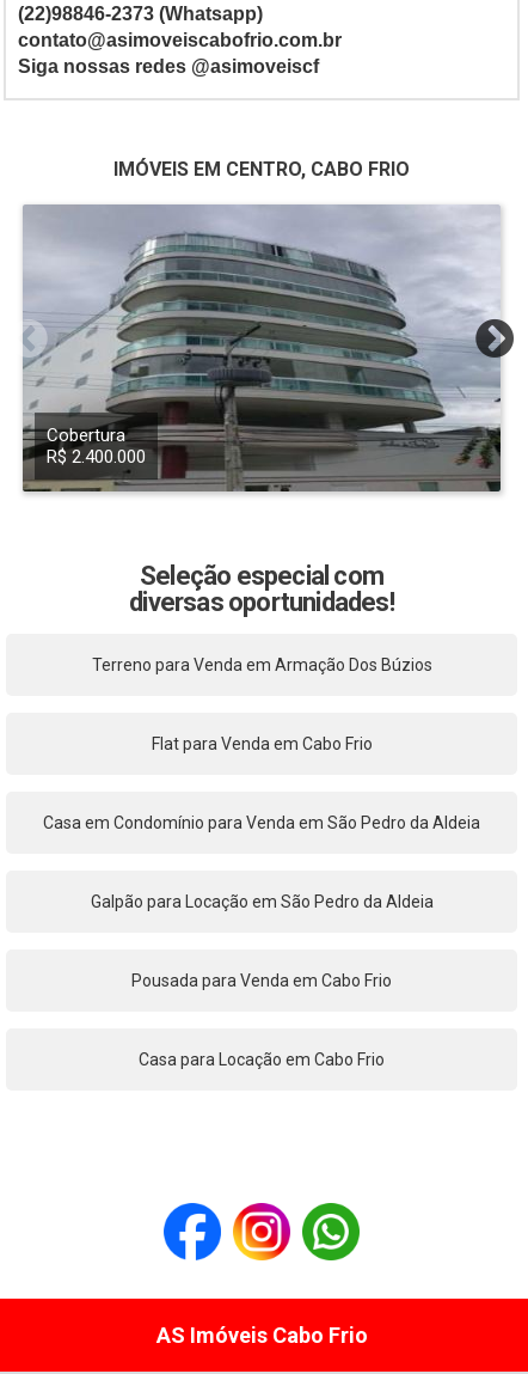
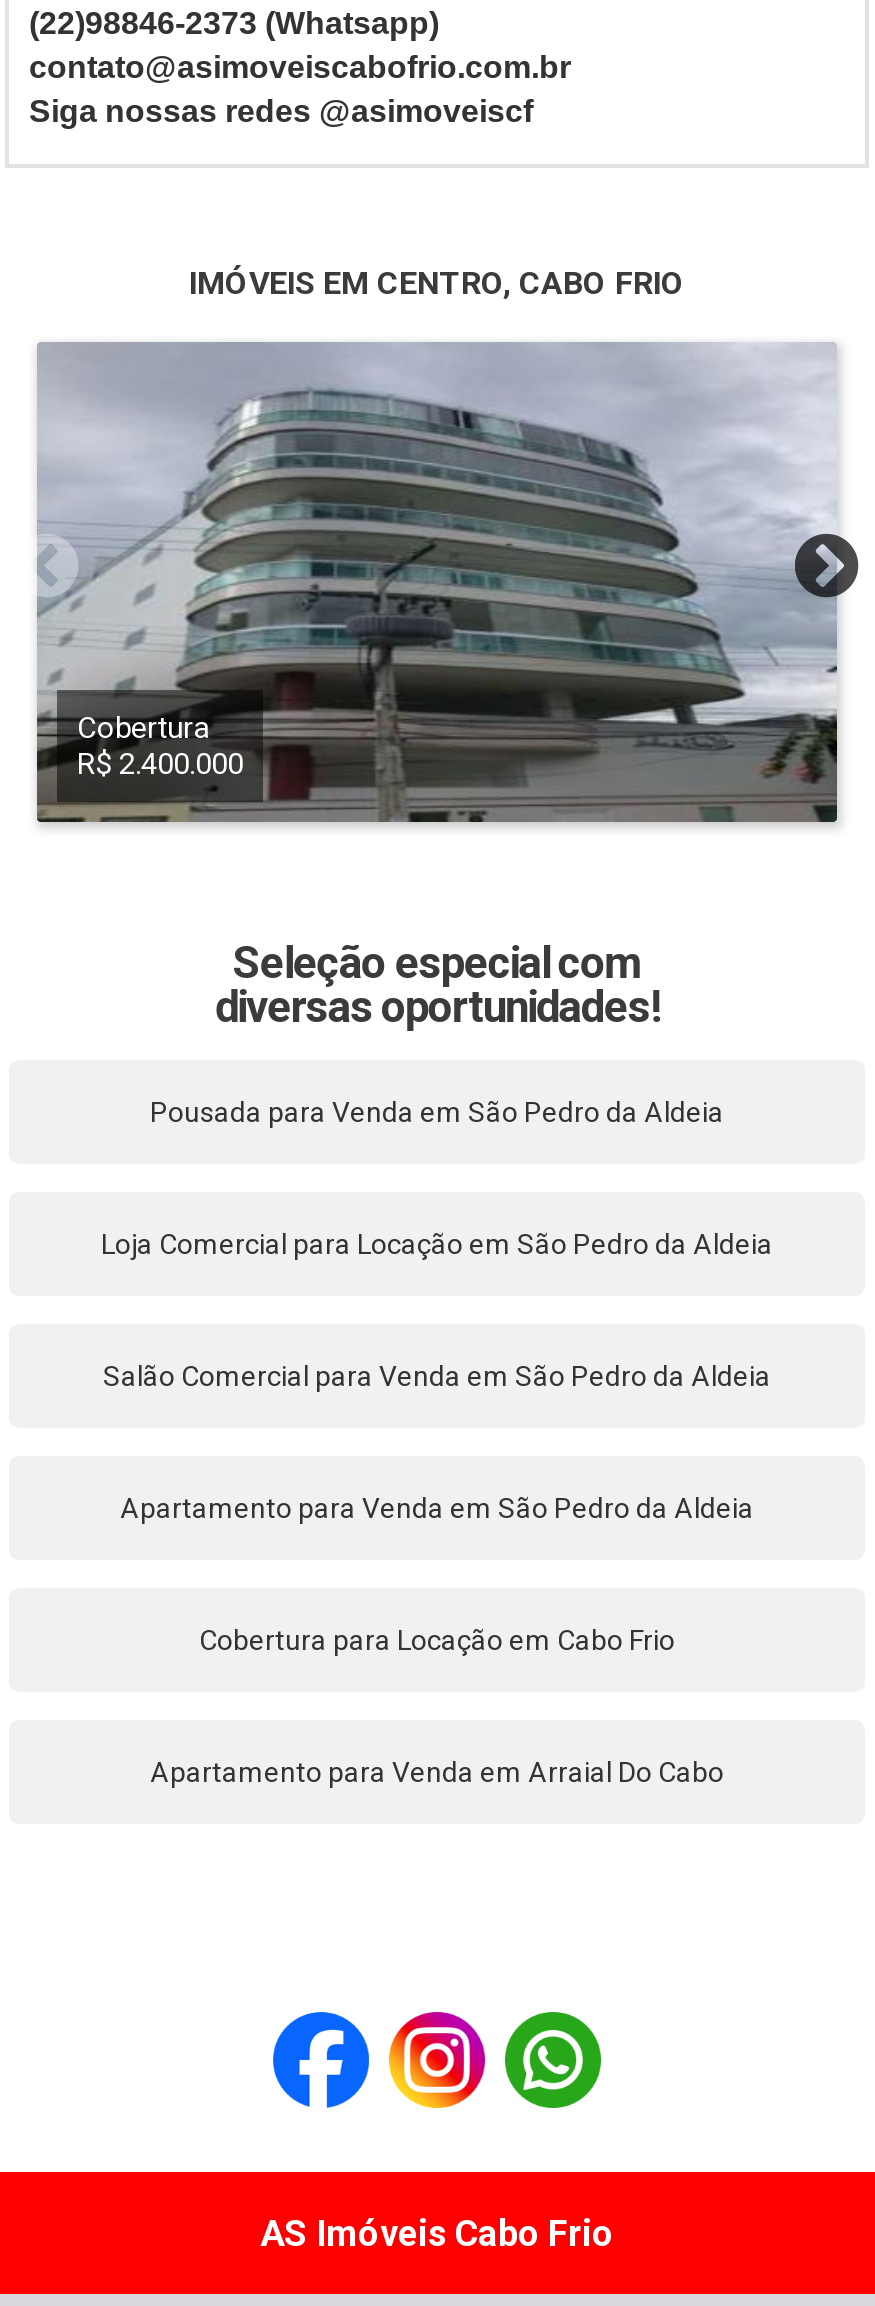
[91,655,432,674] Terreno para Venda em Armação Dos Búzios -> [150,1096,724,1128] Pousada para Venda em São Pedro da Aldeia
[151,734,372,753] Flat para Venda em Cabo Frio -> [101,1228,773,1260] Loja Comercial para Locação em São Pedro da Aldeia
[43,813,480,832] Casa em Condomínio para Venda em São Pedro da Aldeia -> [103,1360,771,1392] Salão Comercial para Venda em São Pedro da Aldeia
[90,892,433,911] Galpão para Locação em São Pedro da Aldeia -> [120,1492,754,1524] Apartamento para Venda em São Pedro da Aldeia
[131,971,392,990] Pousada para Venda em Cabo Frio -> [199,1624,675,1656] Cobertura para Locação em Cabo Frio
[139,1050,385,1069] Casa para Locação em Cabo Frio -> [150,1756,724,1788] Apartamento para Venda em Arraial Do Cabo

